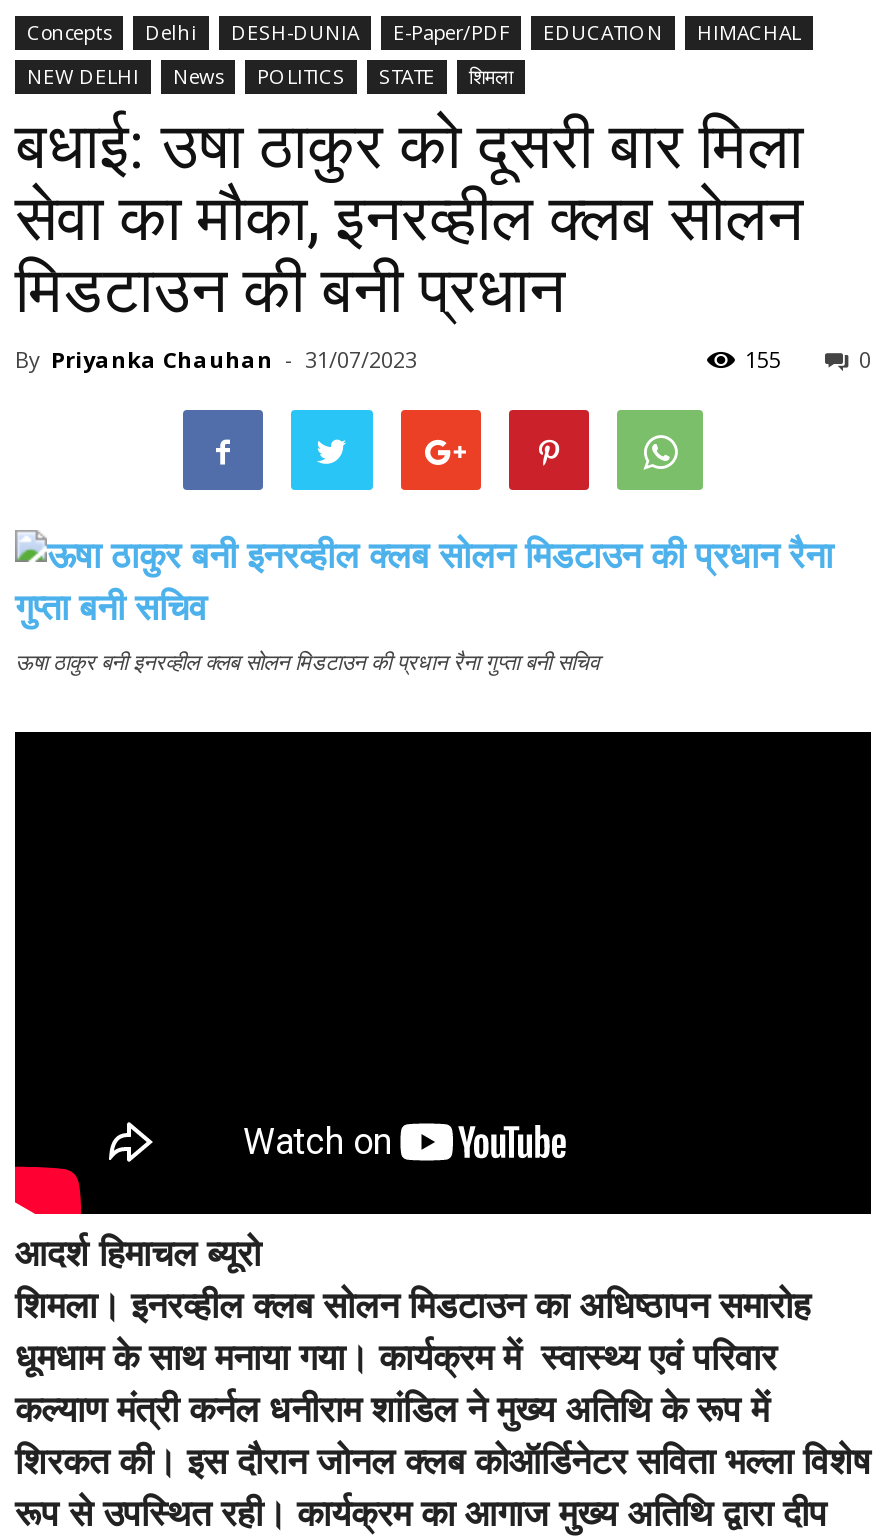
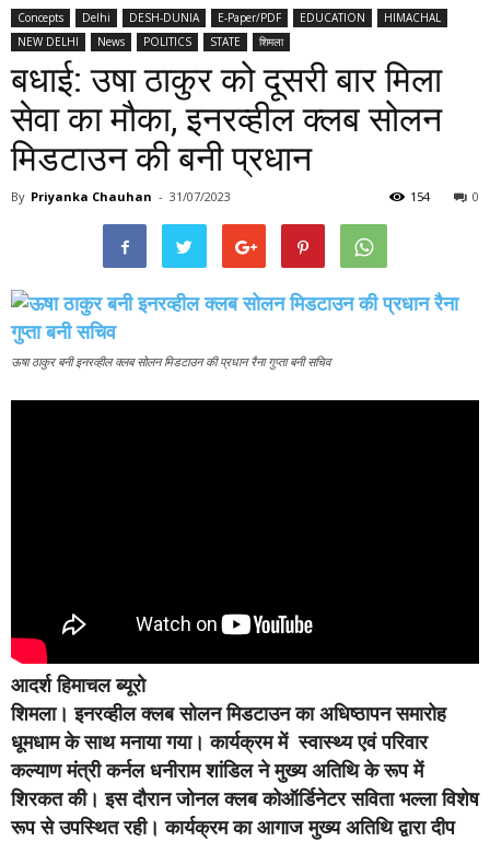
[745,344,781,374] 155 -> [410,188,430,204] 154

